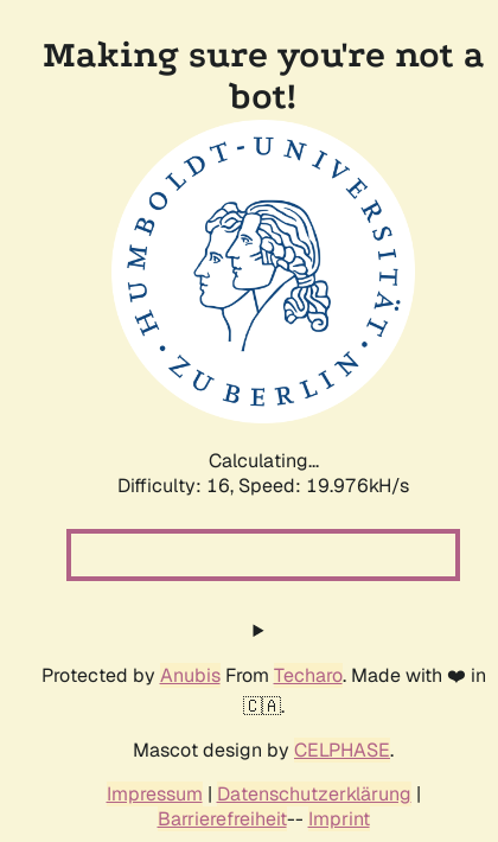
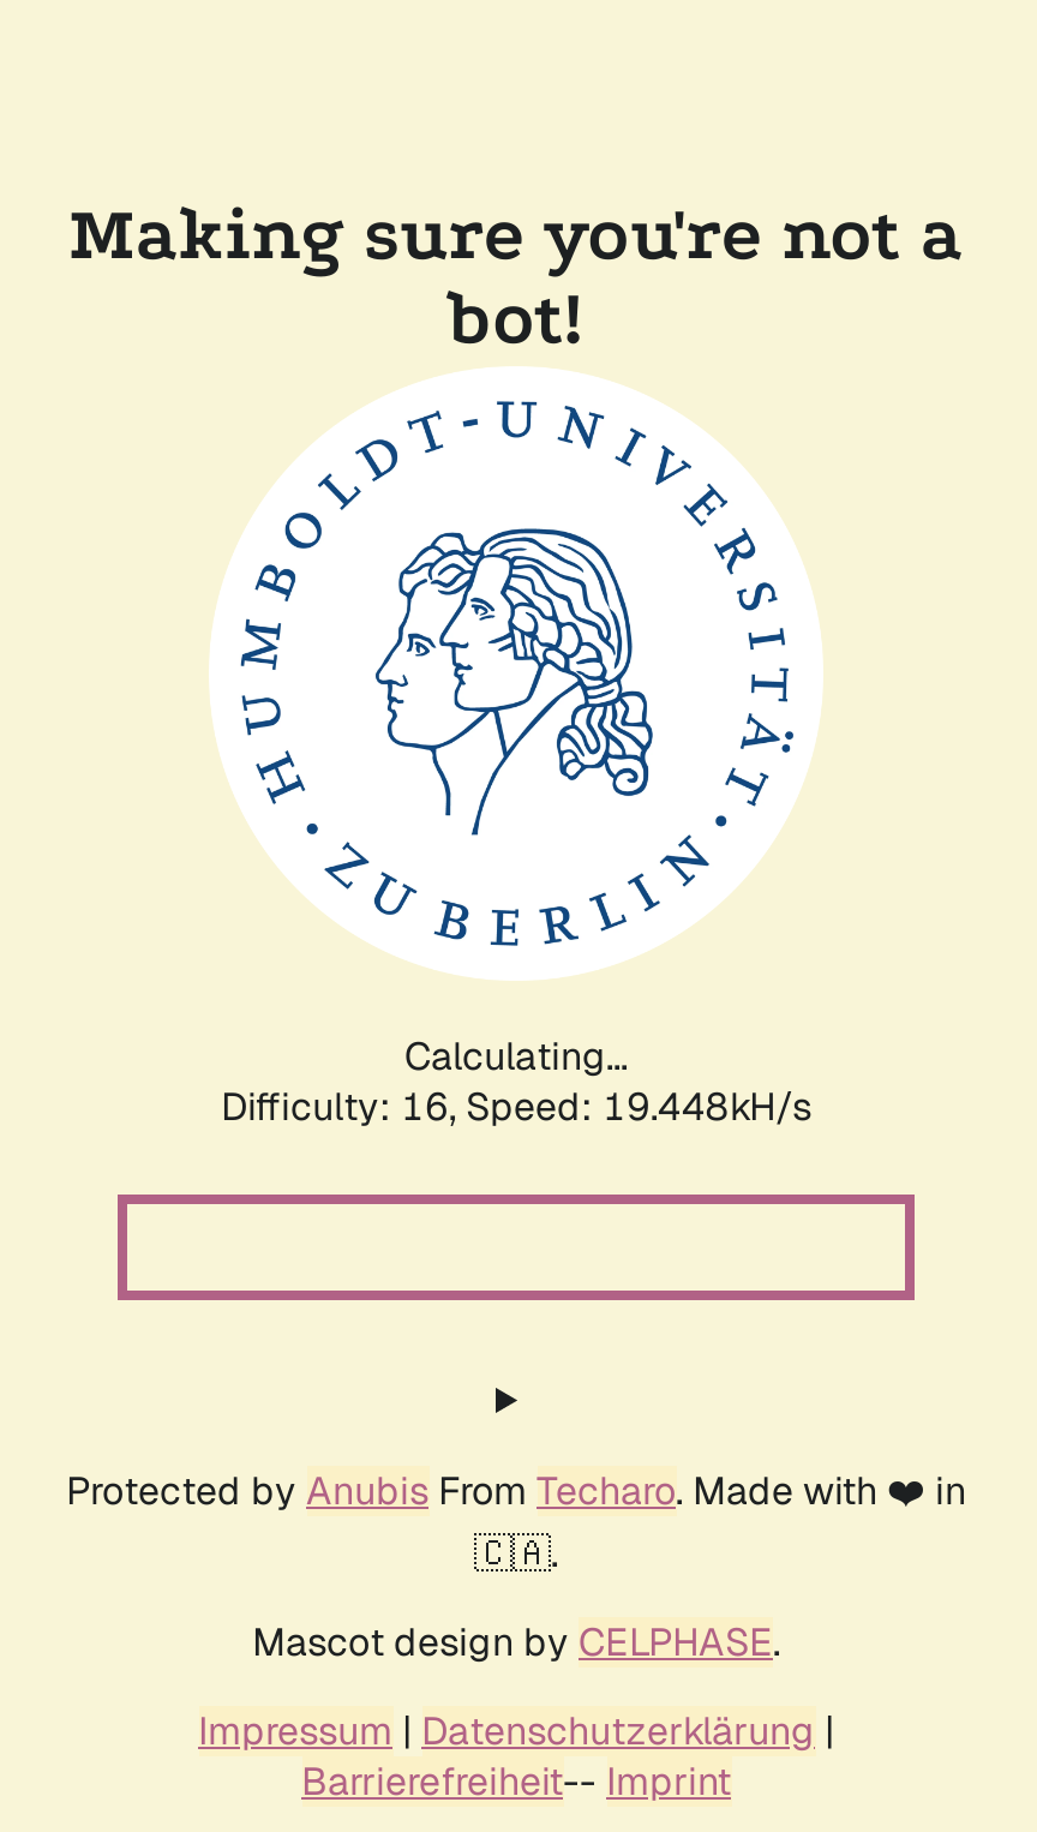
[117,473,409,498] Difficulty: 16, Speed: 19.976kH/s -> [221,1082,811,1132] Difficulty: 16, Speed: 19.448kH/s

